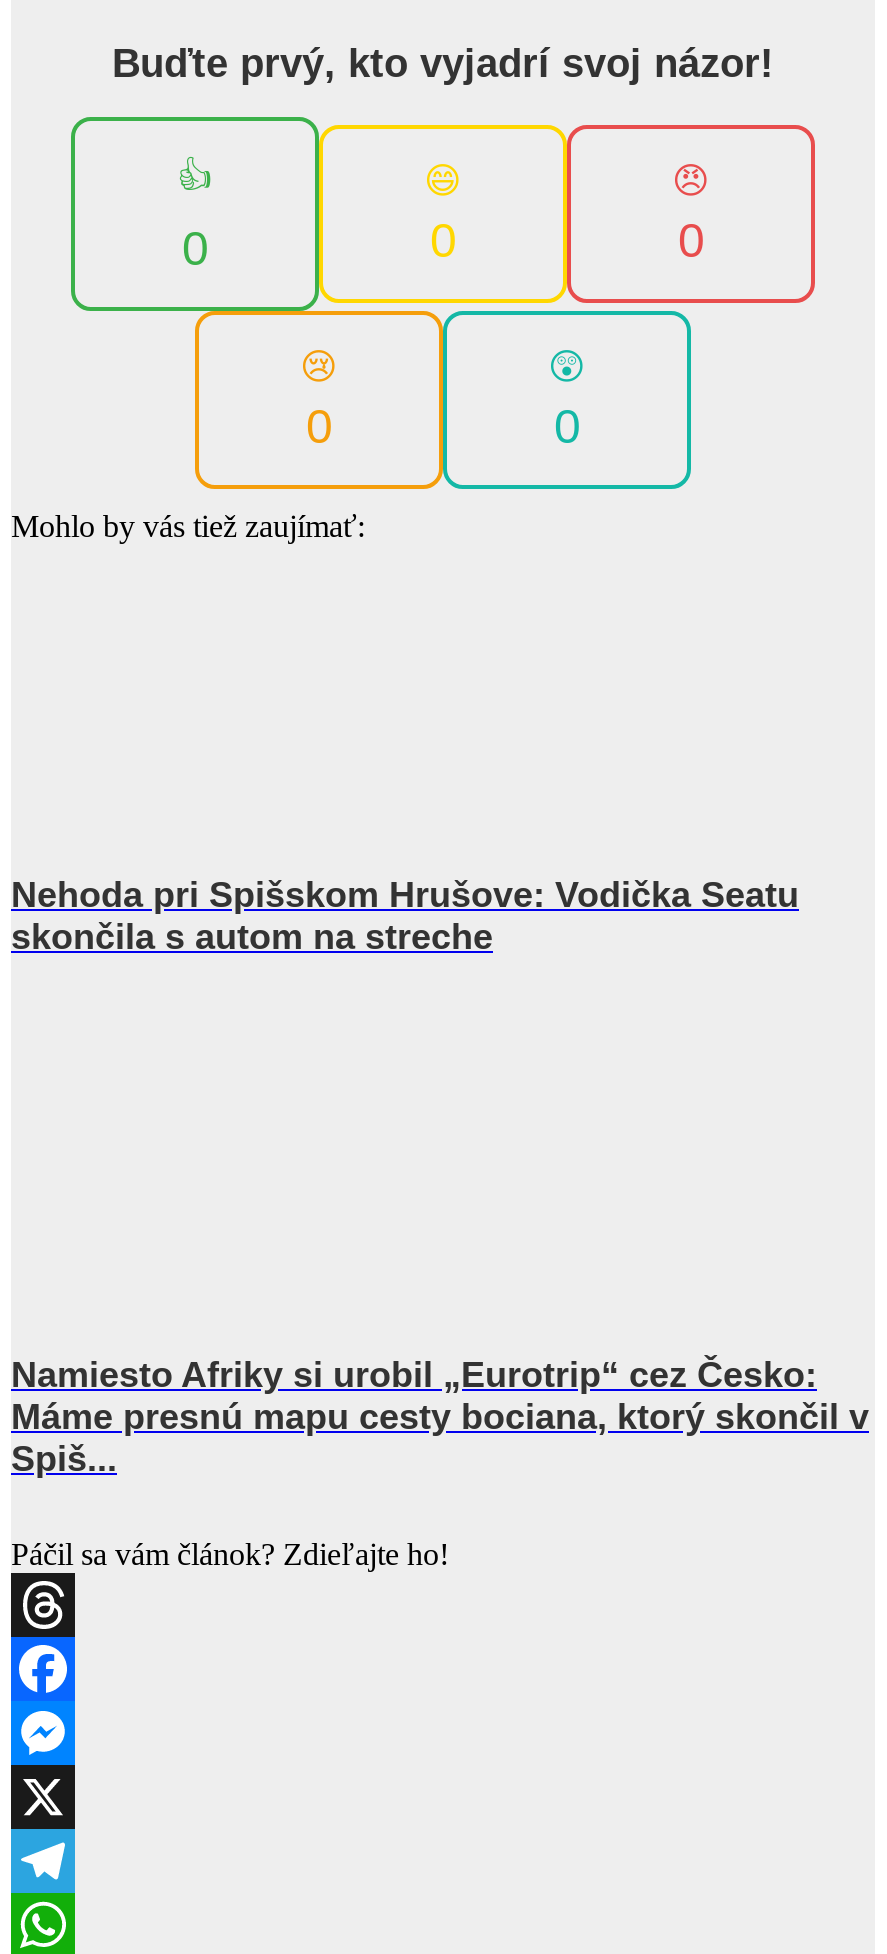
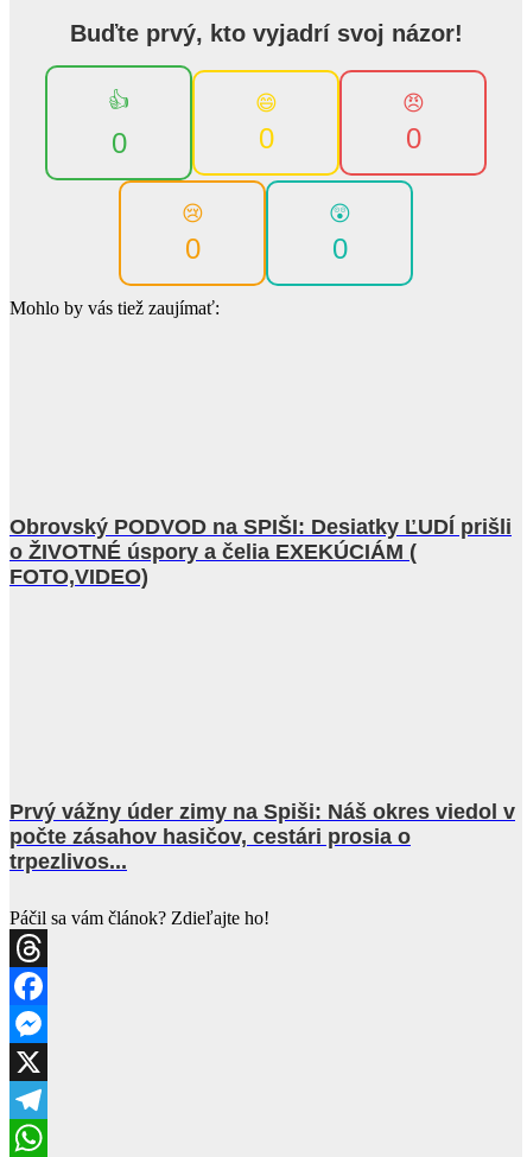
[11,876,799,958] Nehoda pri Spišskom Hrušove: Vodička Seatu | skončila s autom na streche -> [9,515,512,589] Obrovský PODVOD na SPIŠI: Desiatky ĽUDÍ prišli | o ŽIVOTNÉ úspory a čelia EXEKÚCIÁM ( | FOTO,VIDEO)
[11,1356,869,1480] Namiesto Afriky si urobil „Eurotrip“ cez Česko: | Máme presnú mapu cesty bociana, ktorý skončil v | Spiš... -> [9,800,515,874] Prvý vážny úder zimy na Spiši: Náš okres viedol v | počte zásahov hasičov, cestári prosia o | trpezlivos...

